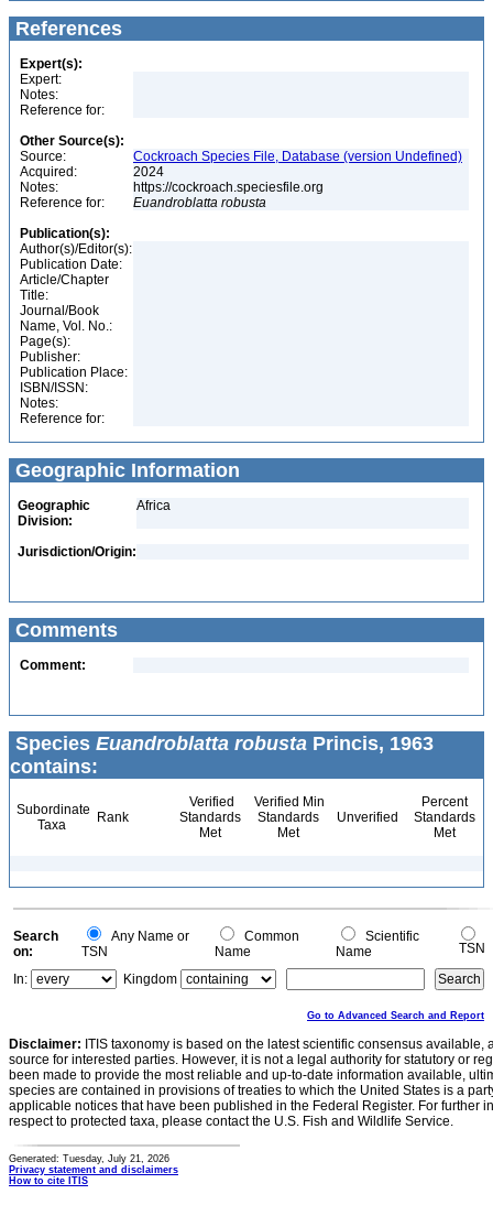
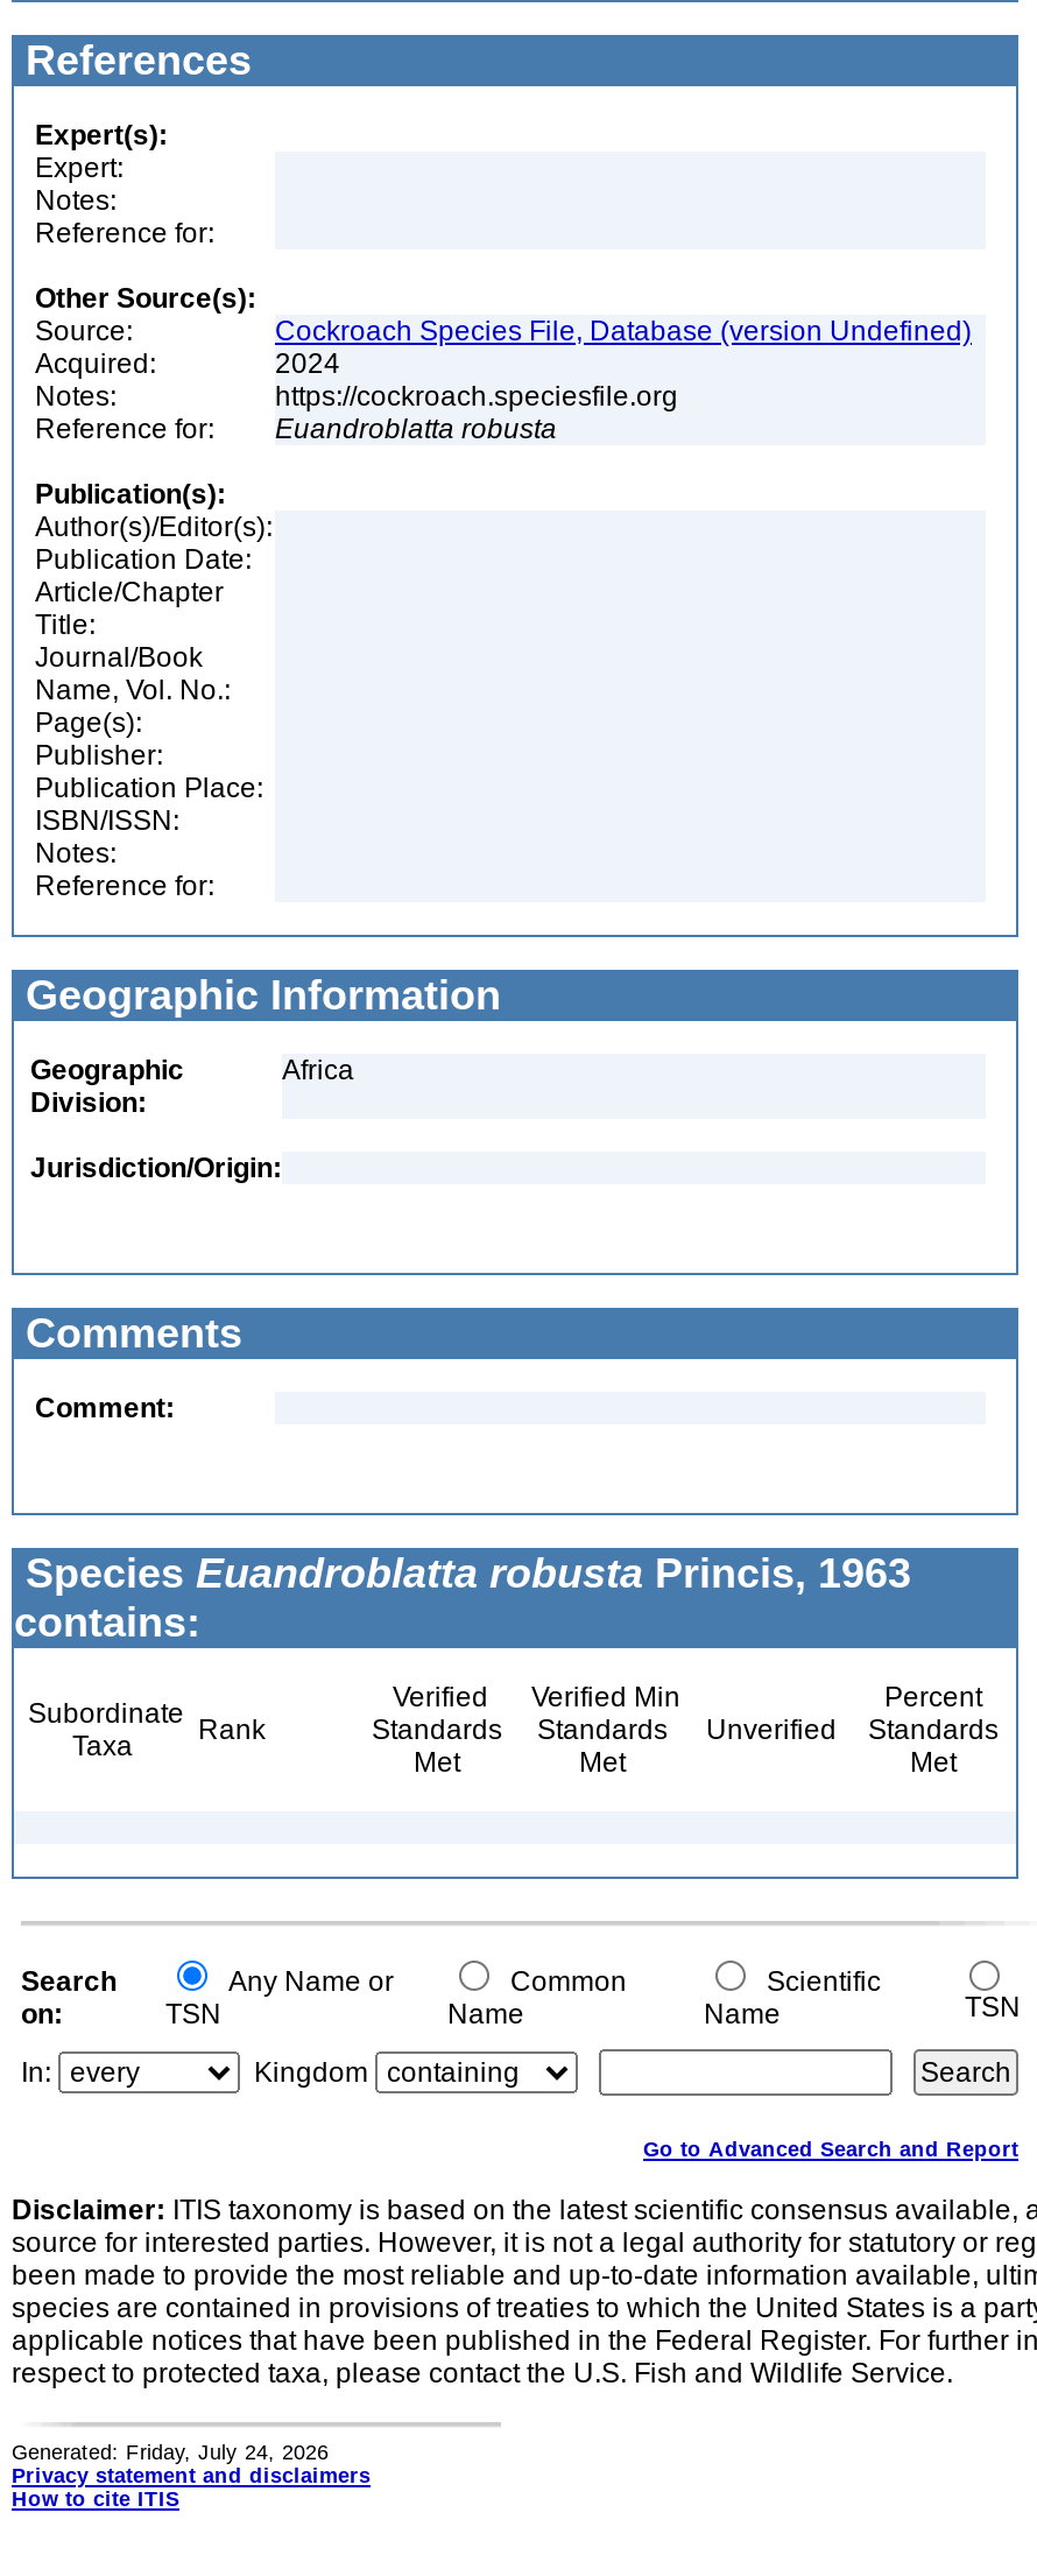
[9,1153,169,1164] Generated: Tuesday, July 21, 2026 -> [12,2441,329,2464] Generated: Friday, July 24, 2026

